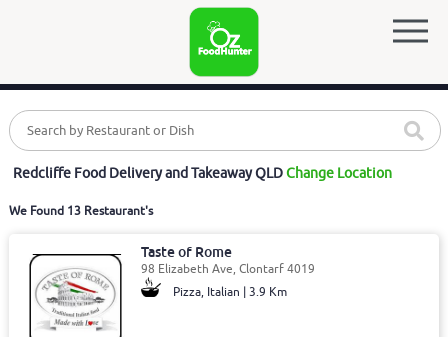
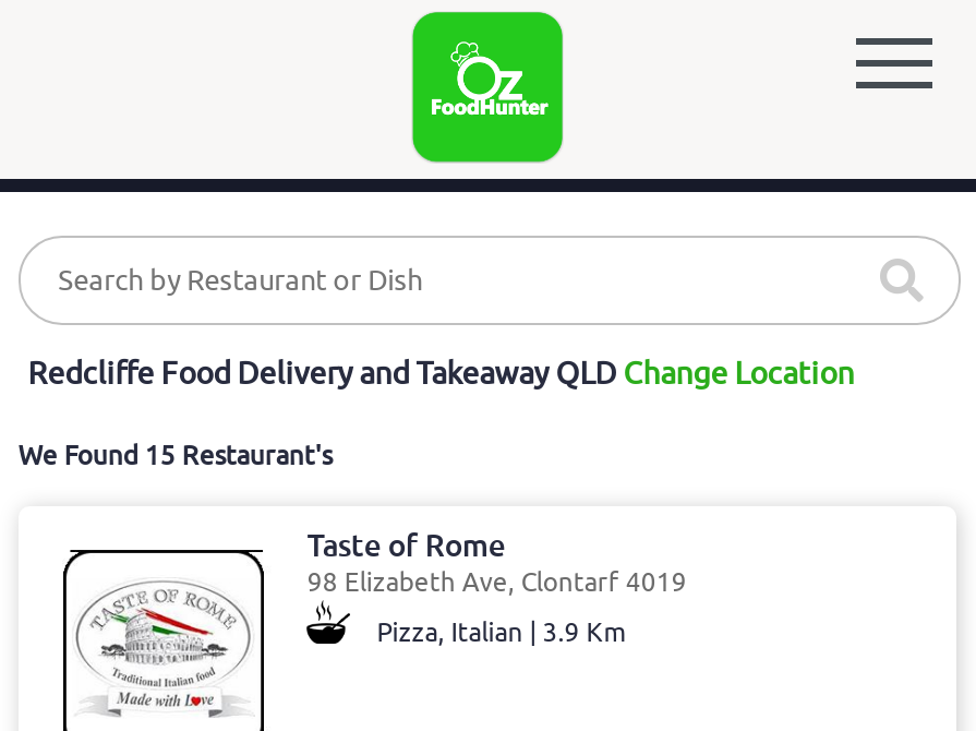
[9,203,153,219] We Found 13 Restaurant's -> [18,440,332,475] We Found 15 Restaurant's

